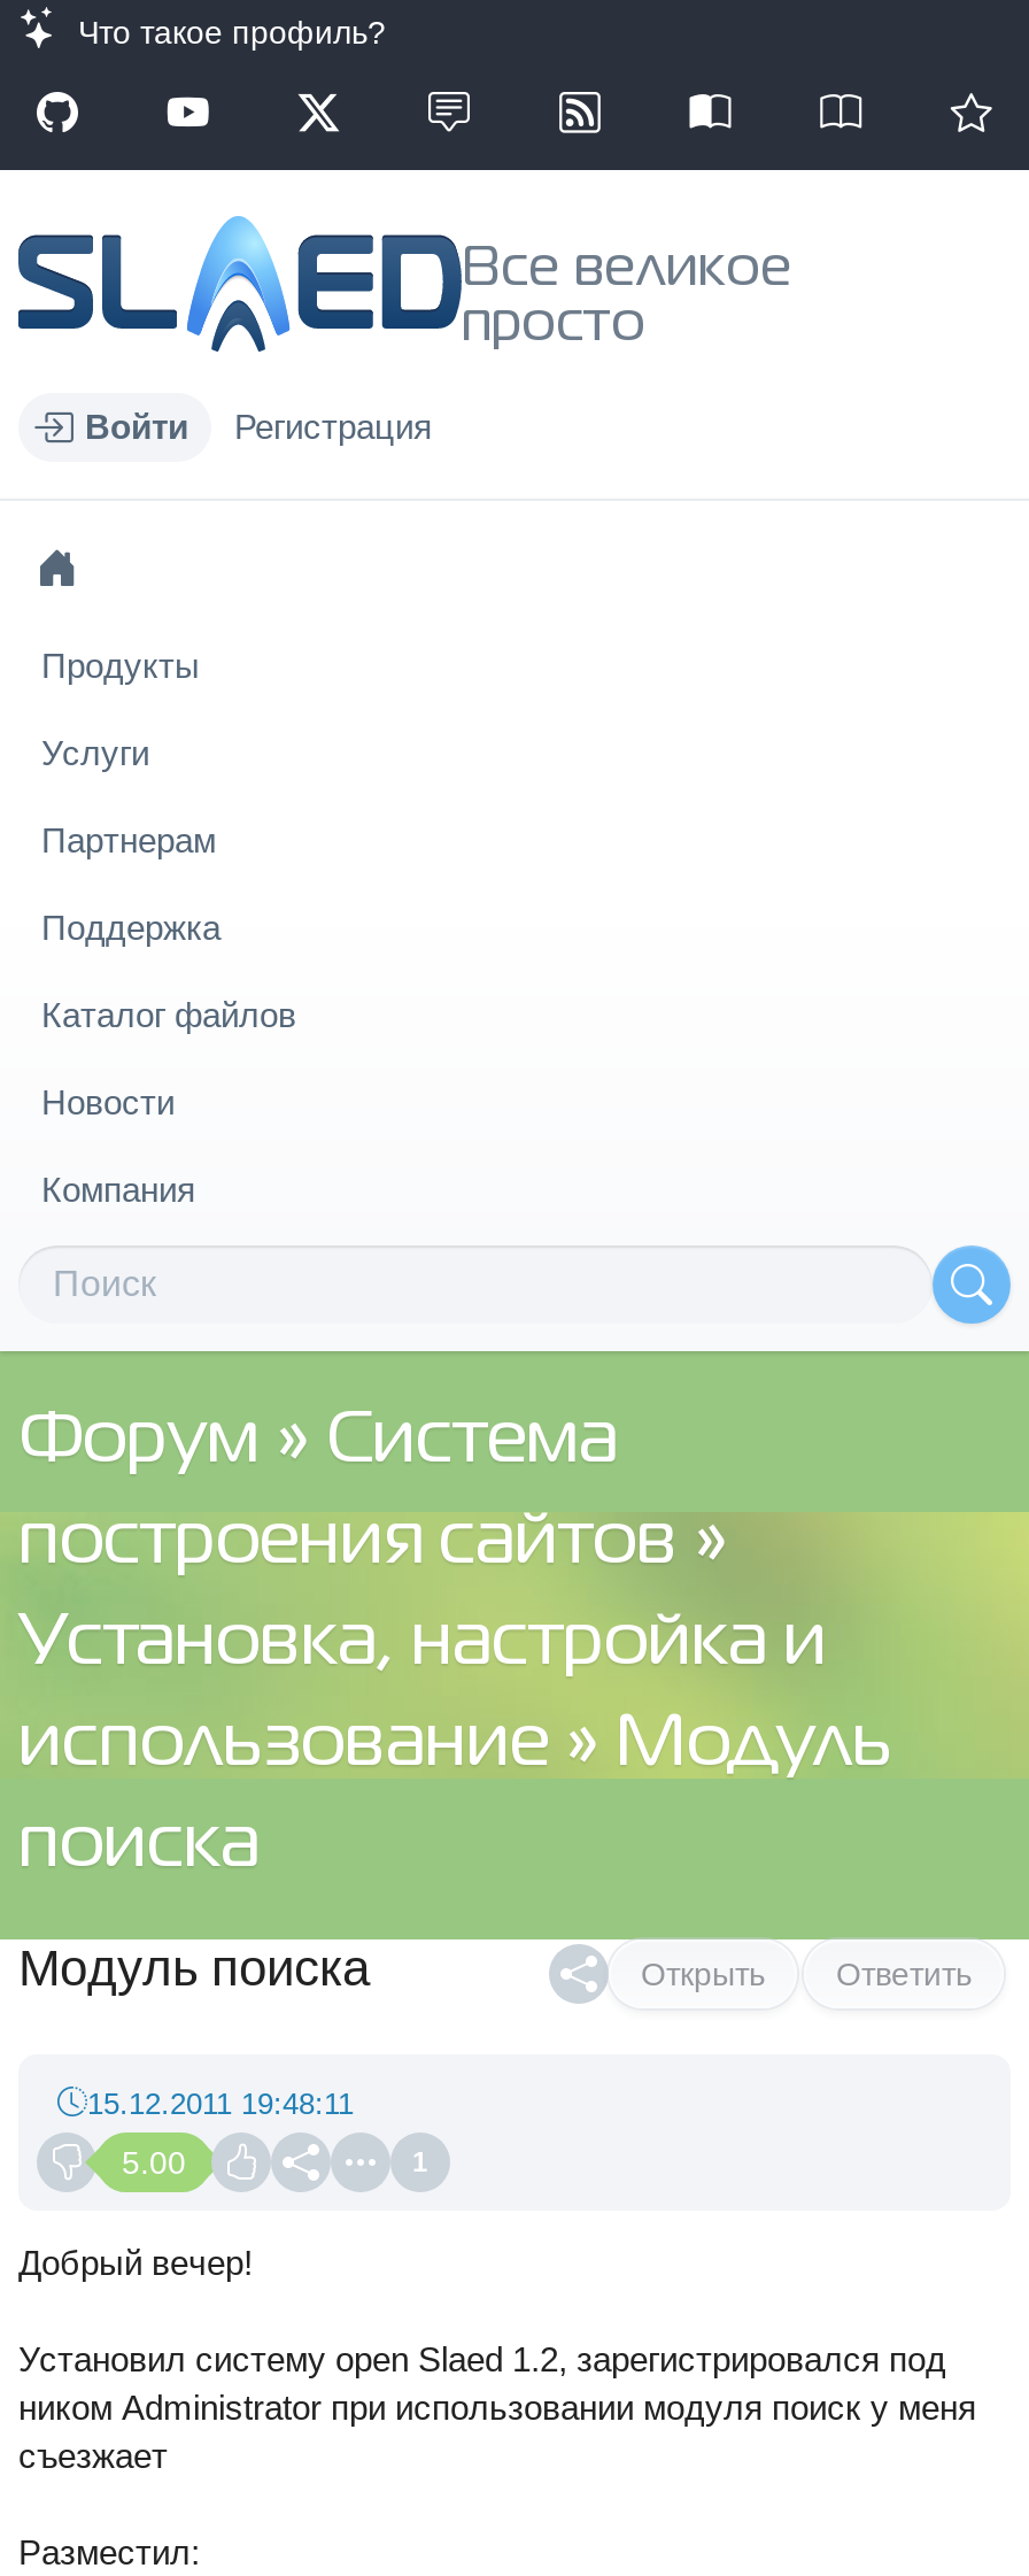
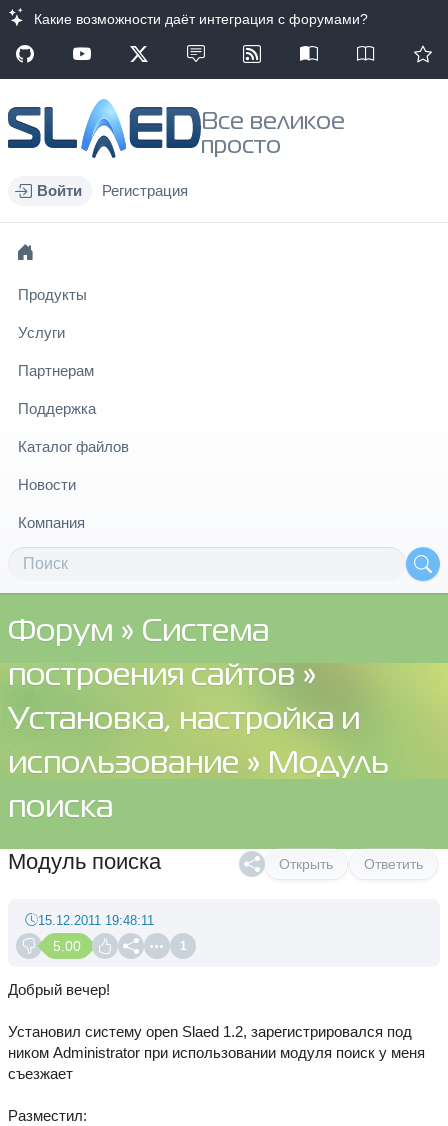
[60,14,386,51] Что такое профиль? -> [26,11,368,27] Какие возможности даёт интеграция с форумами?

